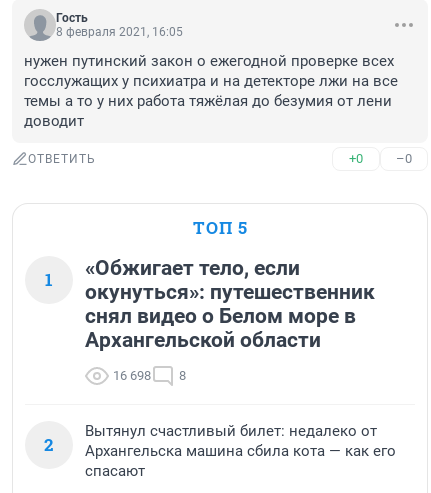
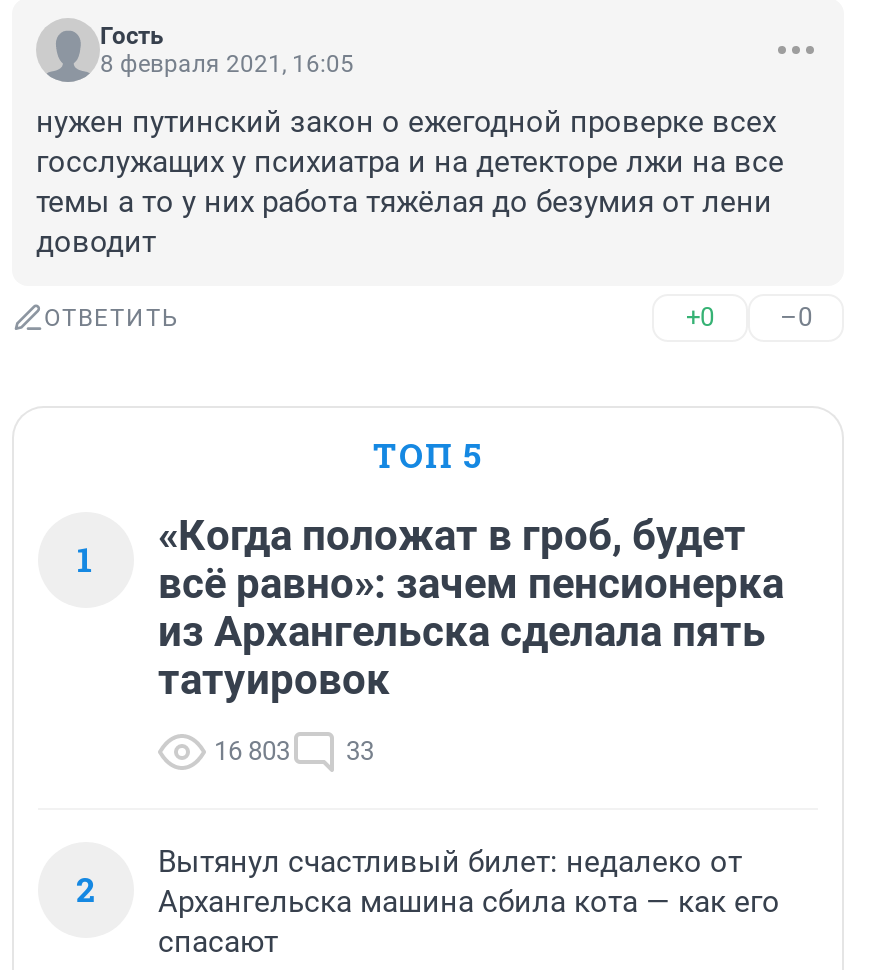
[85,256,375,352] «Обжигает тело, если | окунуться»: путешественник | снял видео о Белом море в | Архангельской области -> [158,512,784,704] «Когда положат в гроб, будет | всё равно»: зачем пенсионерка | из Архангельска сделала пять | татуировок
[113,368,186,383] 16 698 | 8 -> [214,736,374,766] 16 803 | 33

